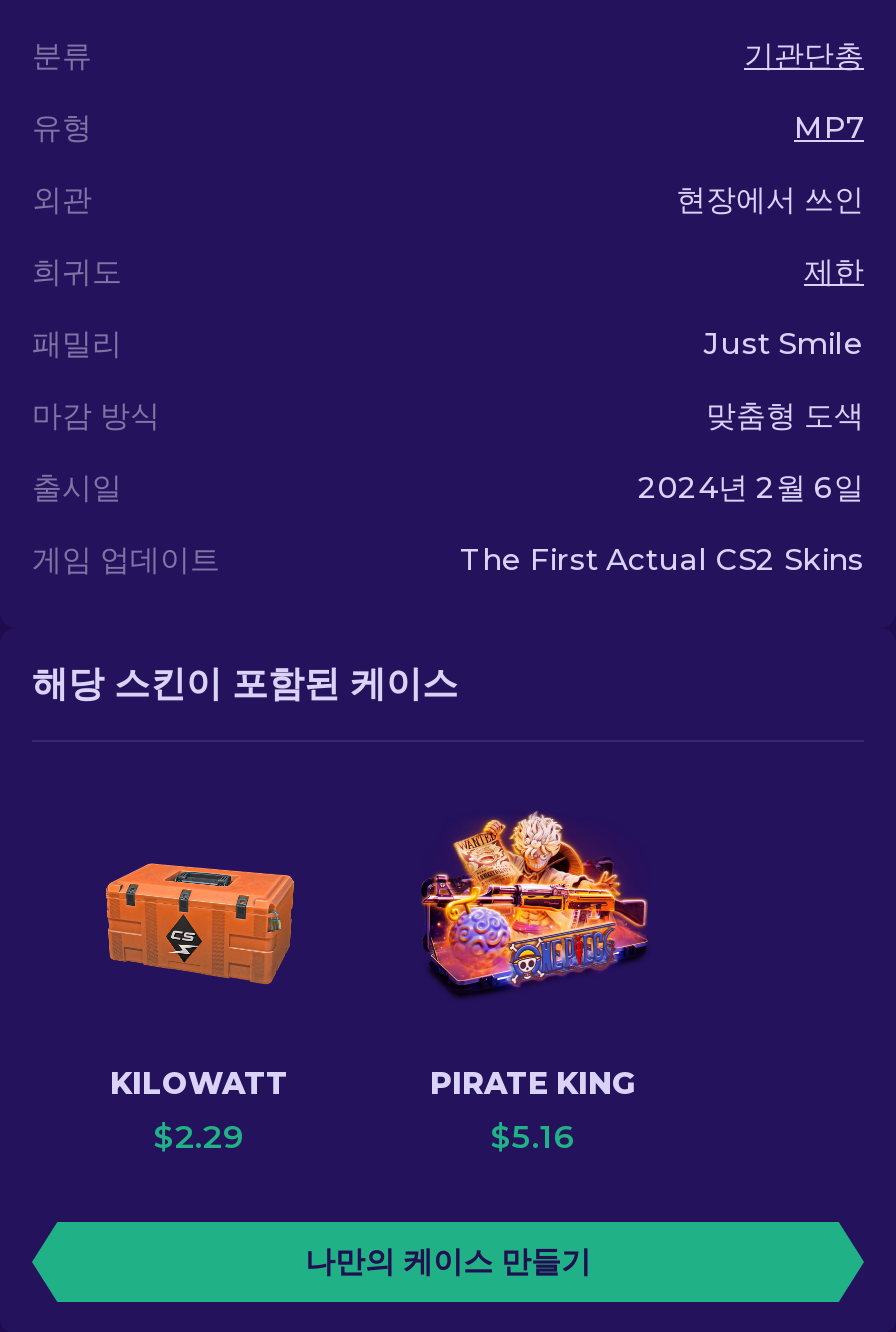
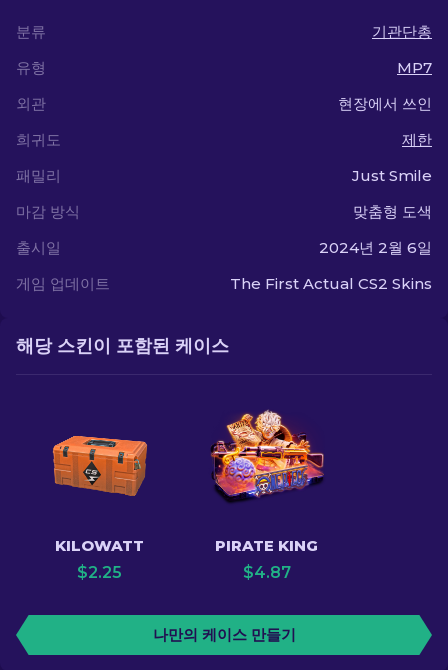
[153,1118,245,1156] $2.29 -> [77,563,122,582] $2.25
[490,1118,576,1156] $5.16 -> [242,563,290,582] $4.87

